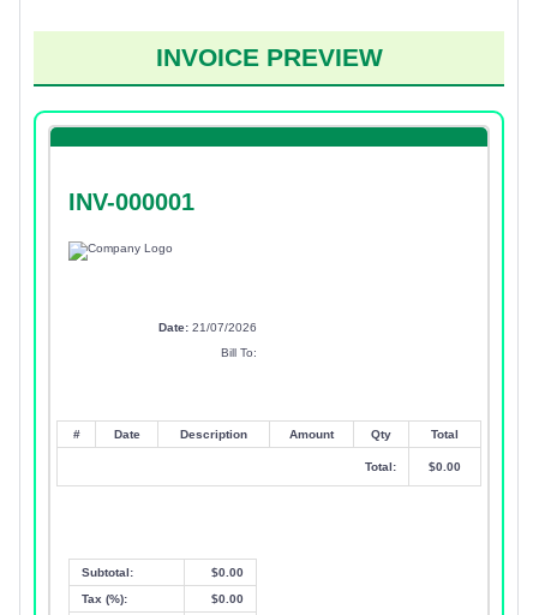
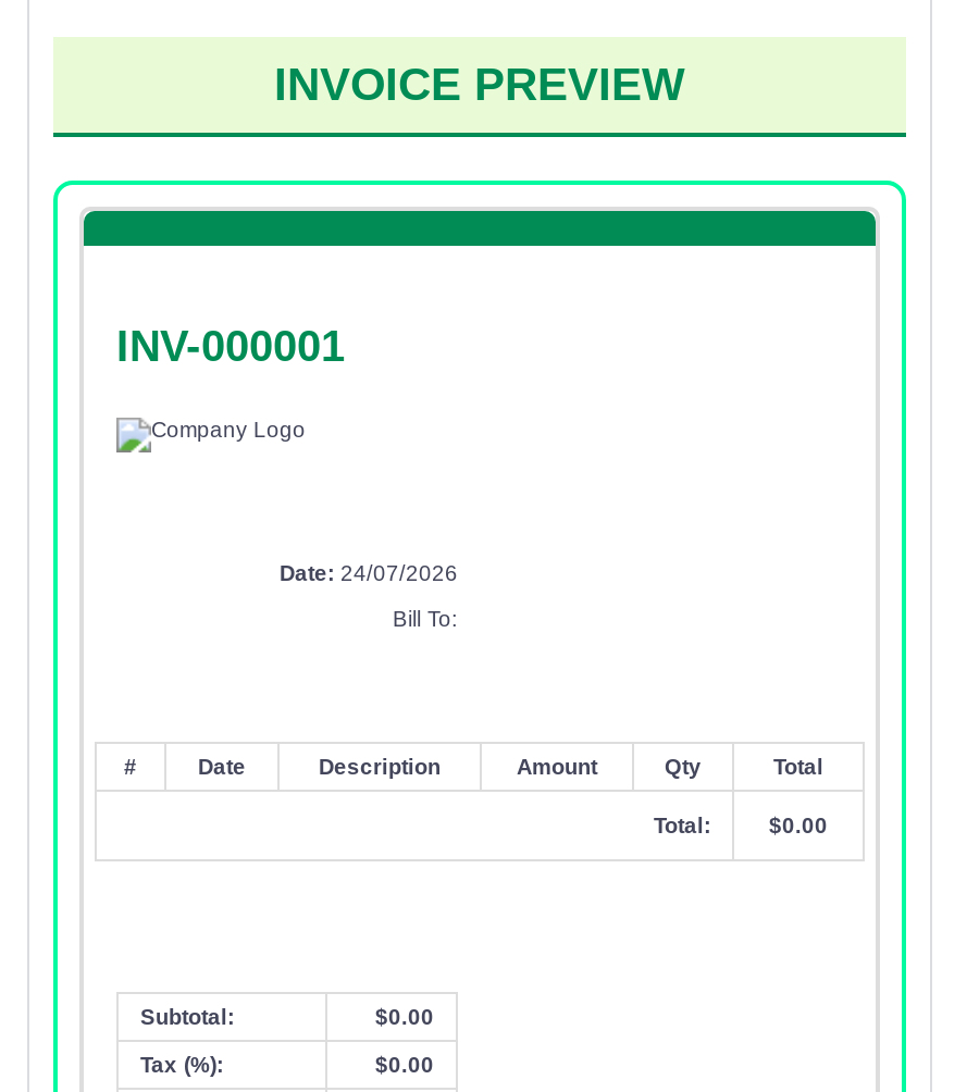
[158,321,257,334] Date: 21/07/2026 -> [280,561,458,585] Date: 24/07/2026

